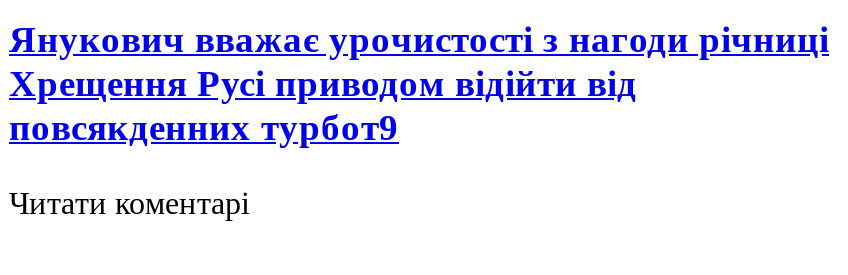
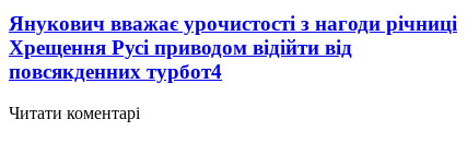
[9,105,399,147] повсякденних турбот9 -> [9,60,222,83] повсякденних турбот4

